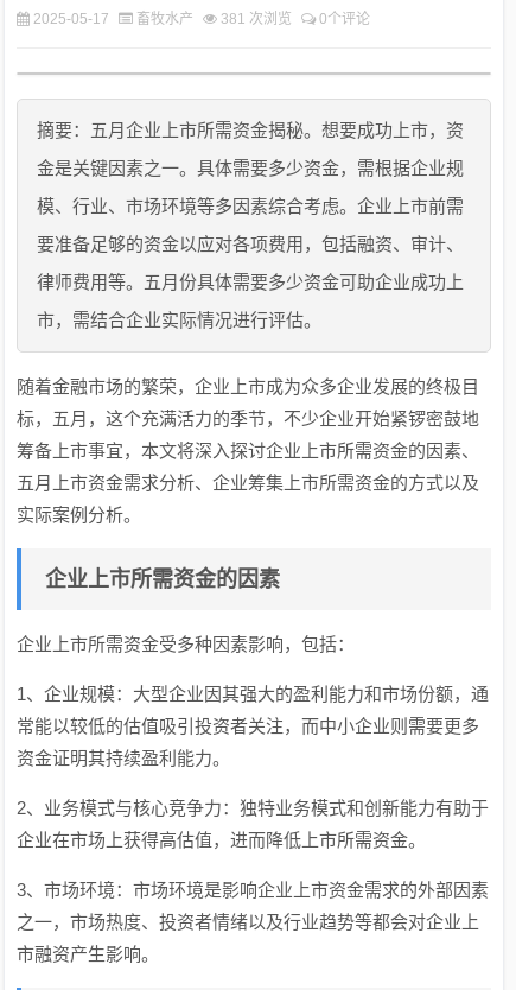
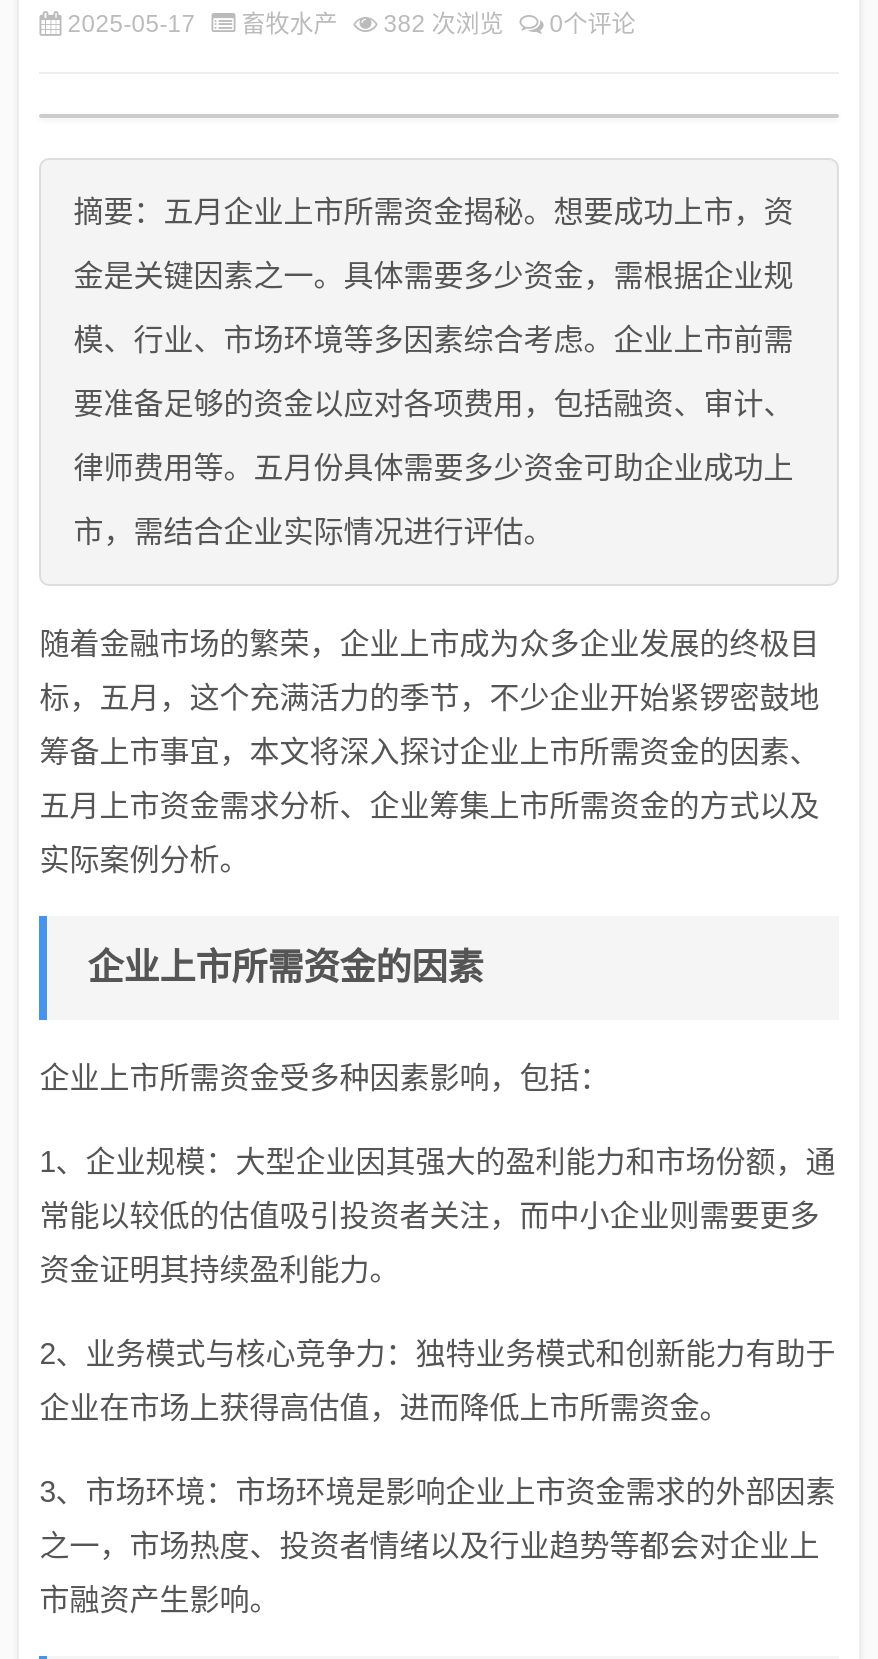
[30,11,370,27] 2025-05-17 畜牧水产 381 次浏览 0个评论 -> [61,10,635,38] 2025-05-17 畜牧水产 382 次浏览 0个评论

